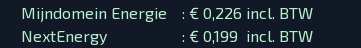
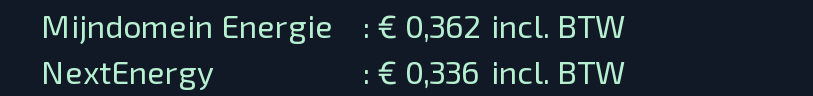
[21,3,313,22] Mijndomein Energie : € 0,226 incl. BTW -> [41,5,625,43] Mijndomein Energie : € 0,362 incl. BTW
[182,26,313,45] : € 0,199 incl. BTW -> [363,51,625,89] : € 0,336 incl. BTW

